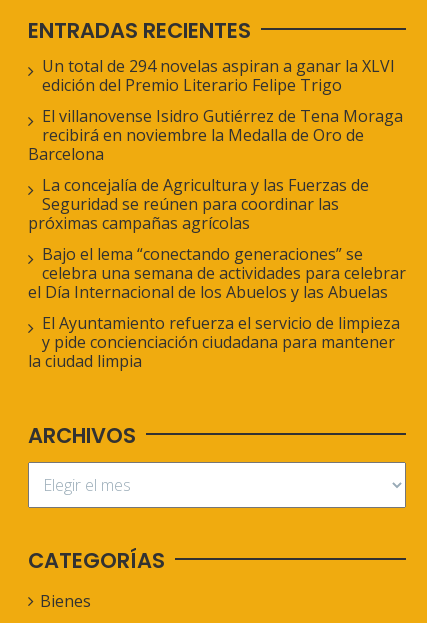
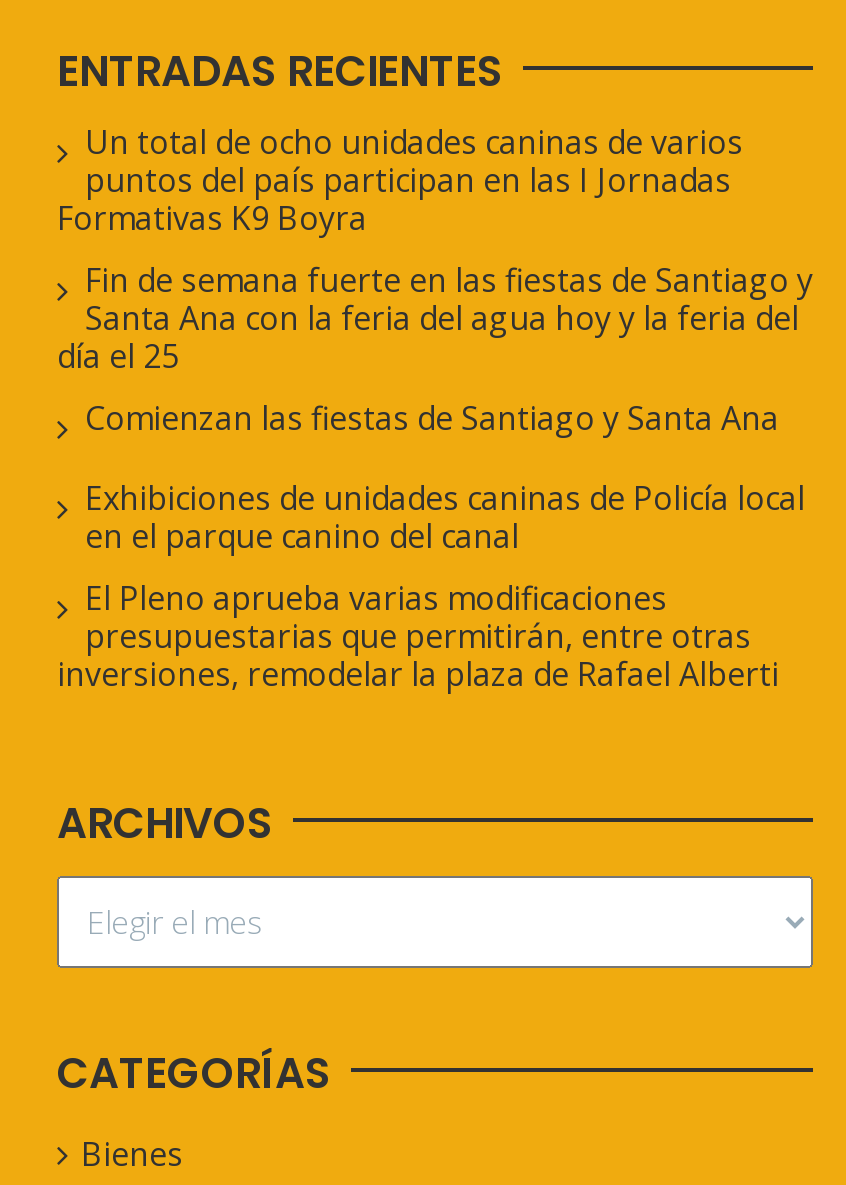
[28,55,406,372] Un total de 294 novelas aspiran a ganar la XLVI | edición del Premio Literario Felipe Trigo | El villanovense Isidro Gutiérrez de Tena Moraga | recibirá en noviembre la Medalla de Oro de | Barcelona | La concejalía de Agricultura y las Fuerzas de | Seguridad se reúnen para coordinar las | próximas campañas agrícolas | Bajo el lema “conectando generaciones” se | celebra una semana de actividades para celebrar | el Día Internacional de los Abuelos y las Abuelas | El Ayuntamiento refuerza el servicio de limpieza | y pide concienciación ciudadana para mantener | la ciudad limpia -> [57,120,813,696] Un total de ocho unidades caninas de varios | puntos del país participan en las I Jornadas | Formativas K9 Boyra | Fin de semana fuerte en las fiestas de Santiago y | Santa Ana con la feria del agua hoy y la feria del | día el 25 | Comienzan las fiestas de Santiago y Santa Ana | Exhibiciones de unidades caninas de Policía local | en el parque canino del canal | El Pleno aprueba varias modificaciones | presupuestarias que permitirán, entre otras | inversiones, remodelar la plaza de Rafael Alberti

